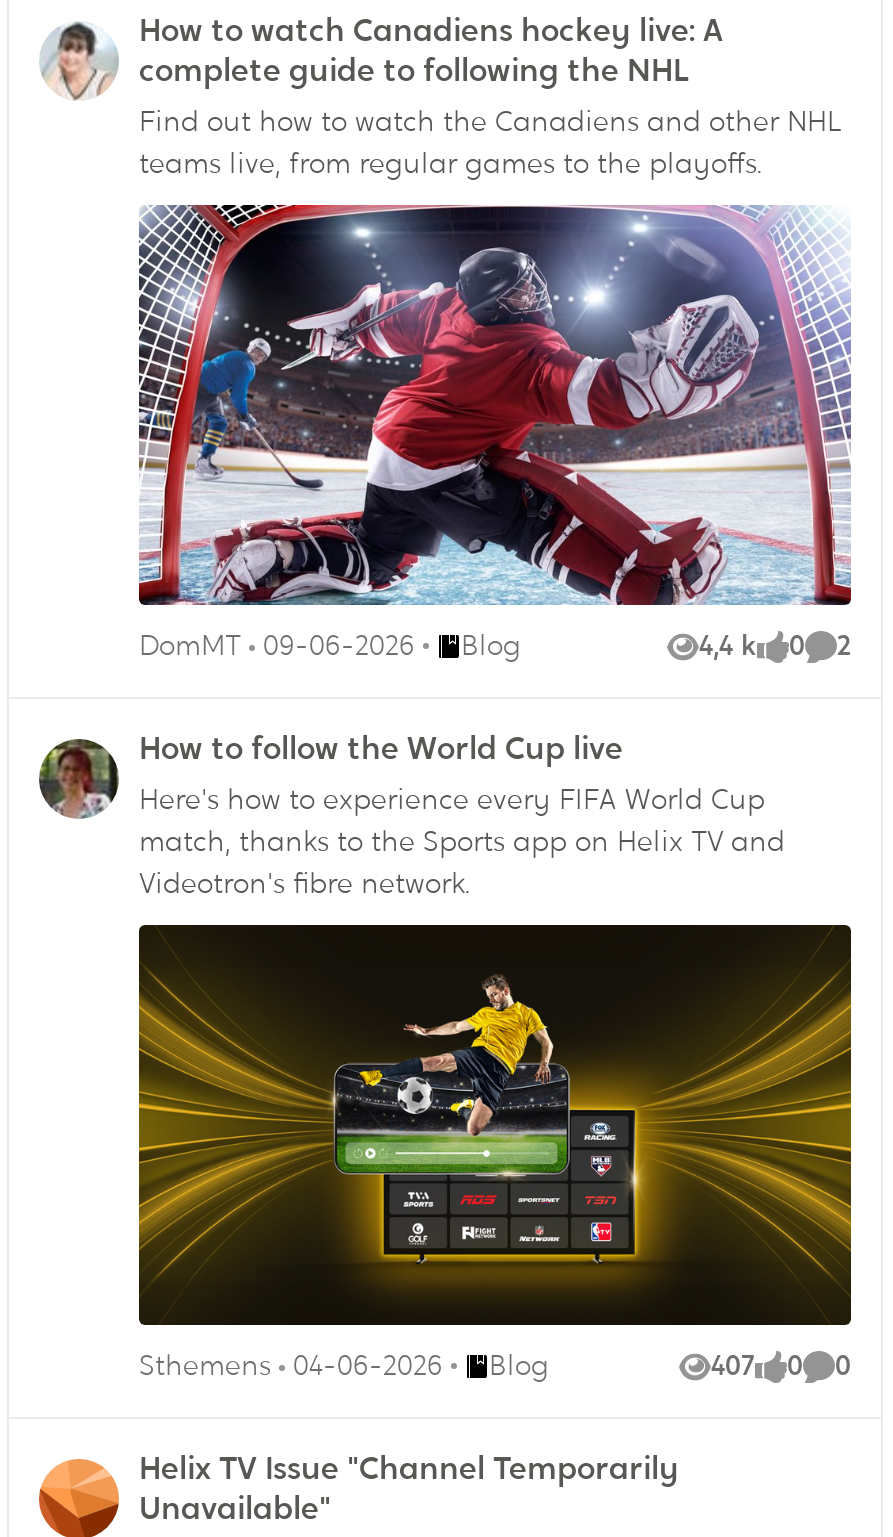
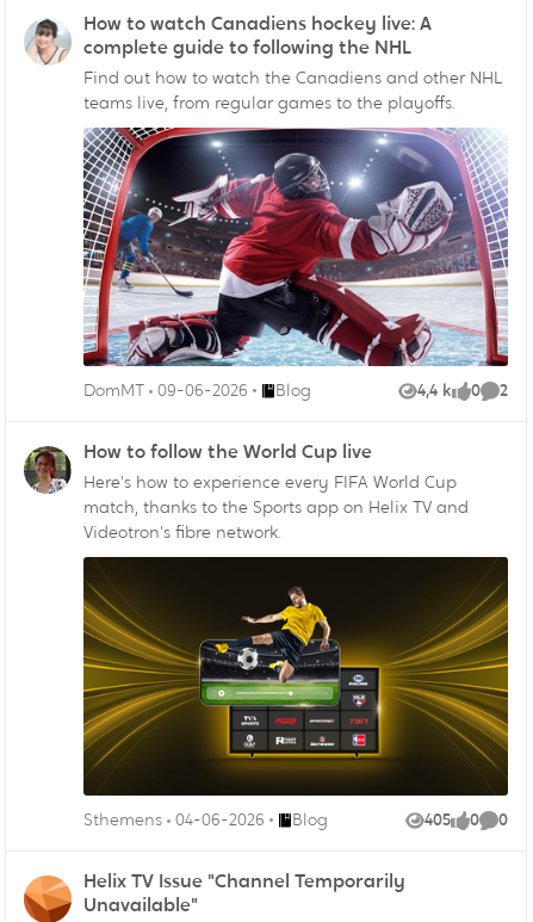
[711,1347,755,1383] 407 -> [424,809,451,830] 405

